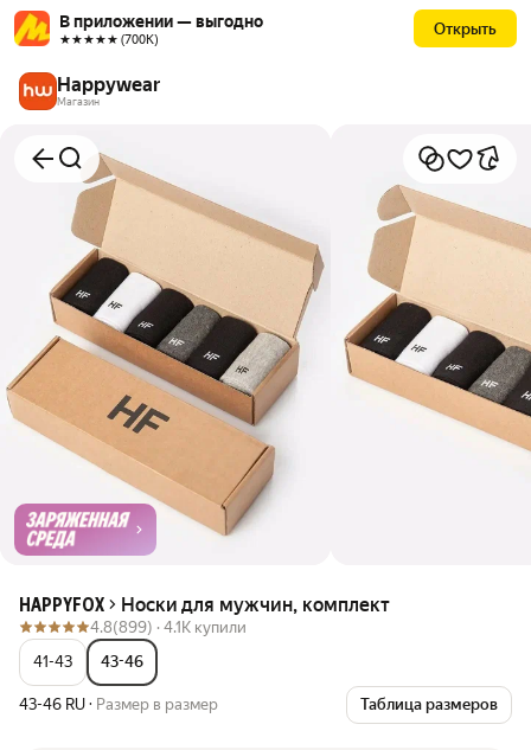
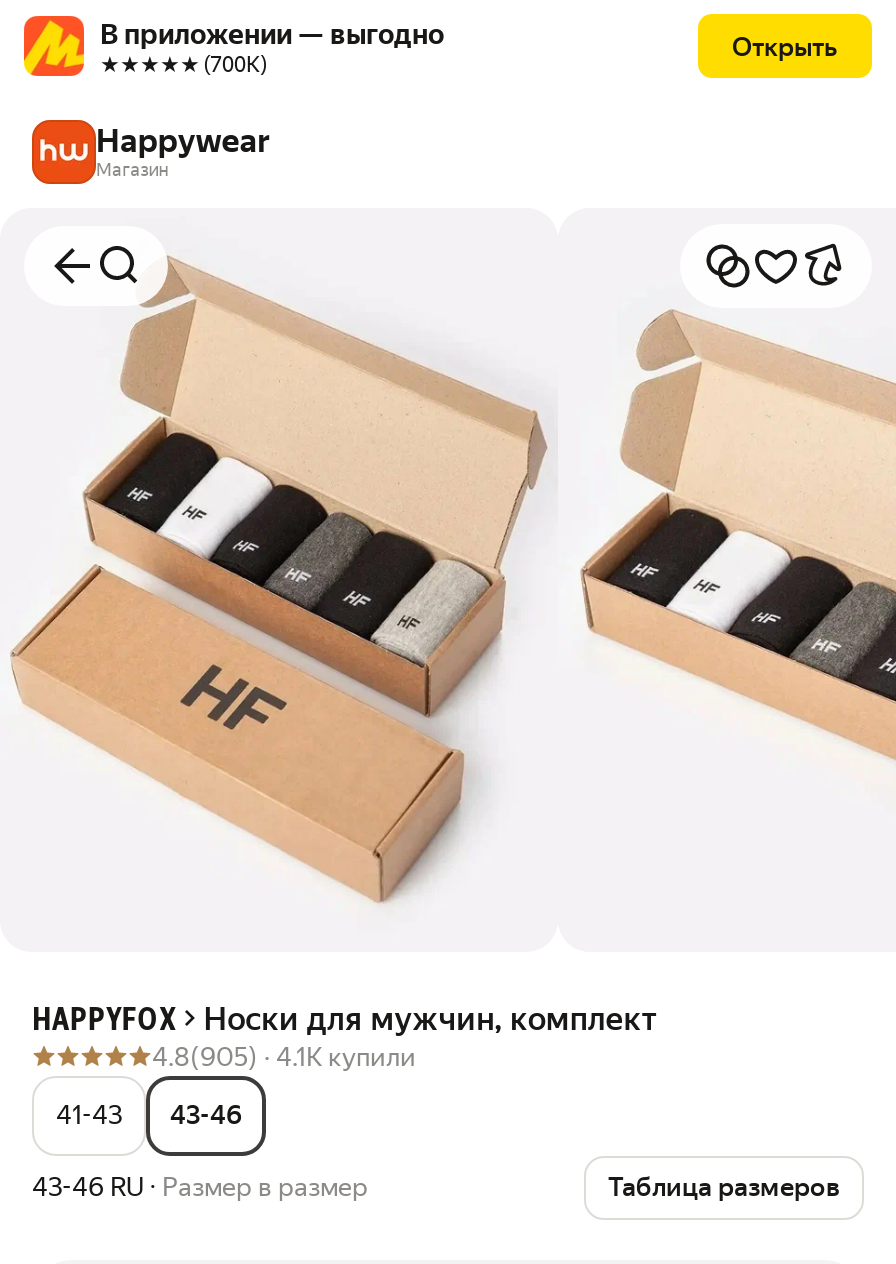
[13,502,158,557] [image] -> none
[90,618,247,636] 4.8(899) · 4.1K купили -> [152,1042,416,1072] 4.8(905) · 4.1K купили

